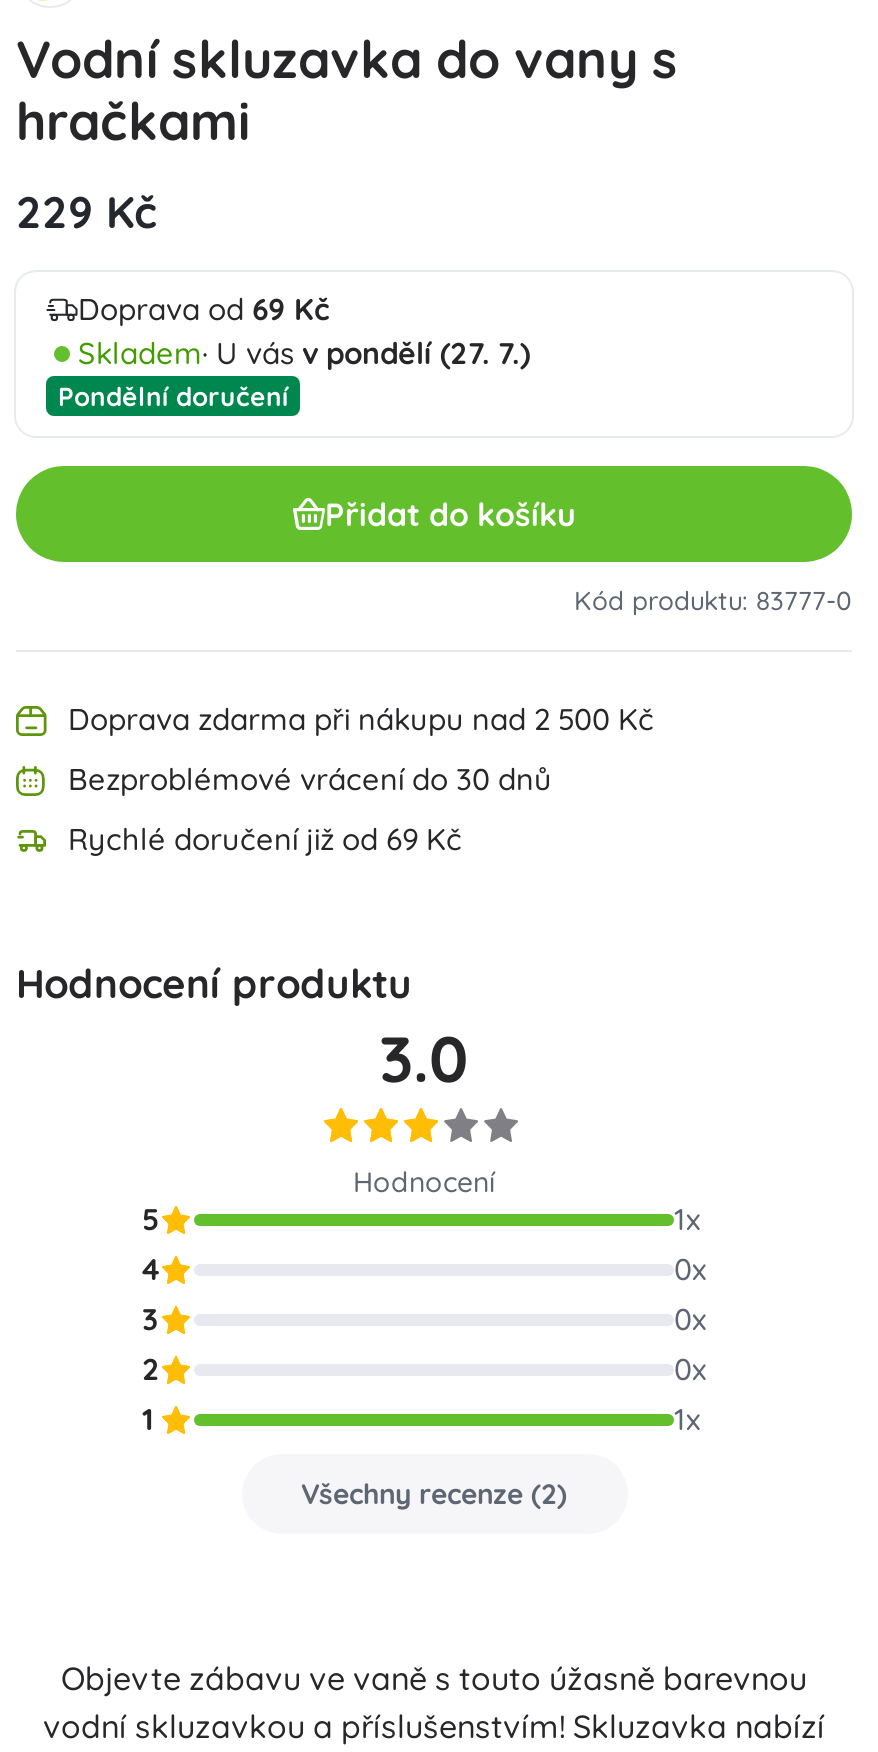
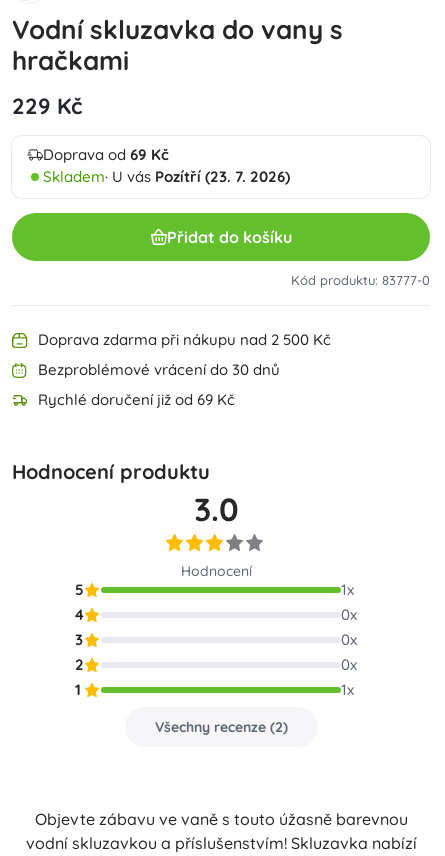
[58,334,530,412] Skladem · U vás v pondělí (27. 7.) | Pondělní doručení -> [43,167,290,186] Skladem · U vás Pozítří (23. 7. 2026)

